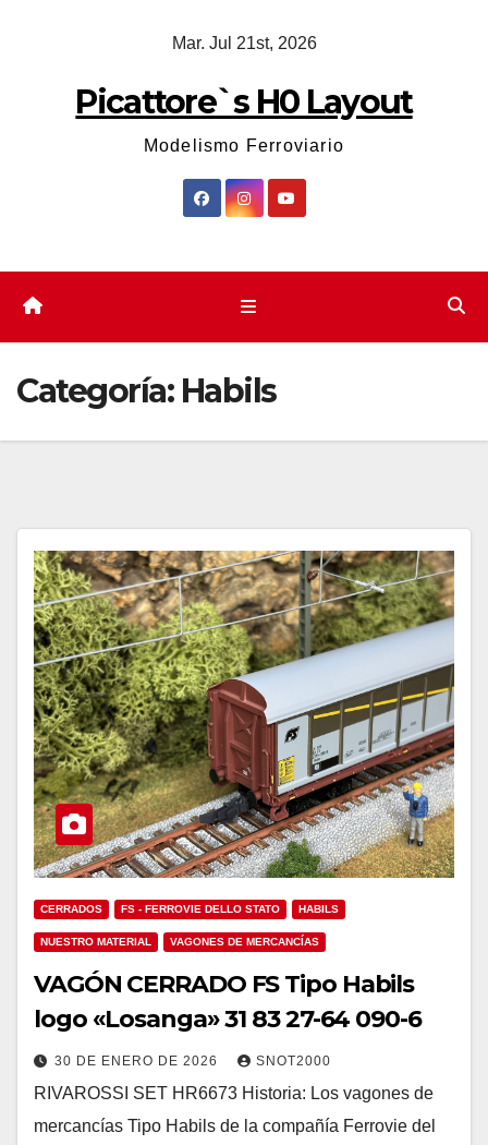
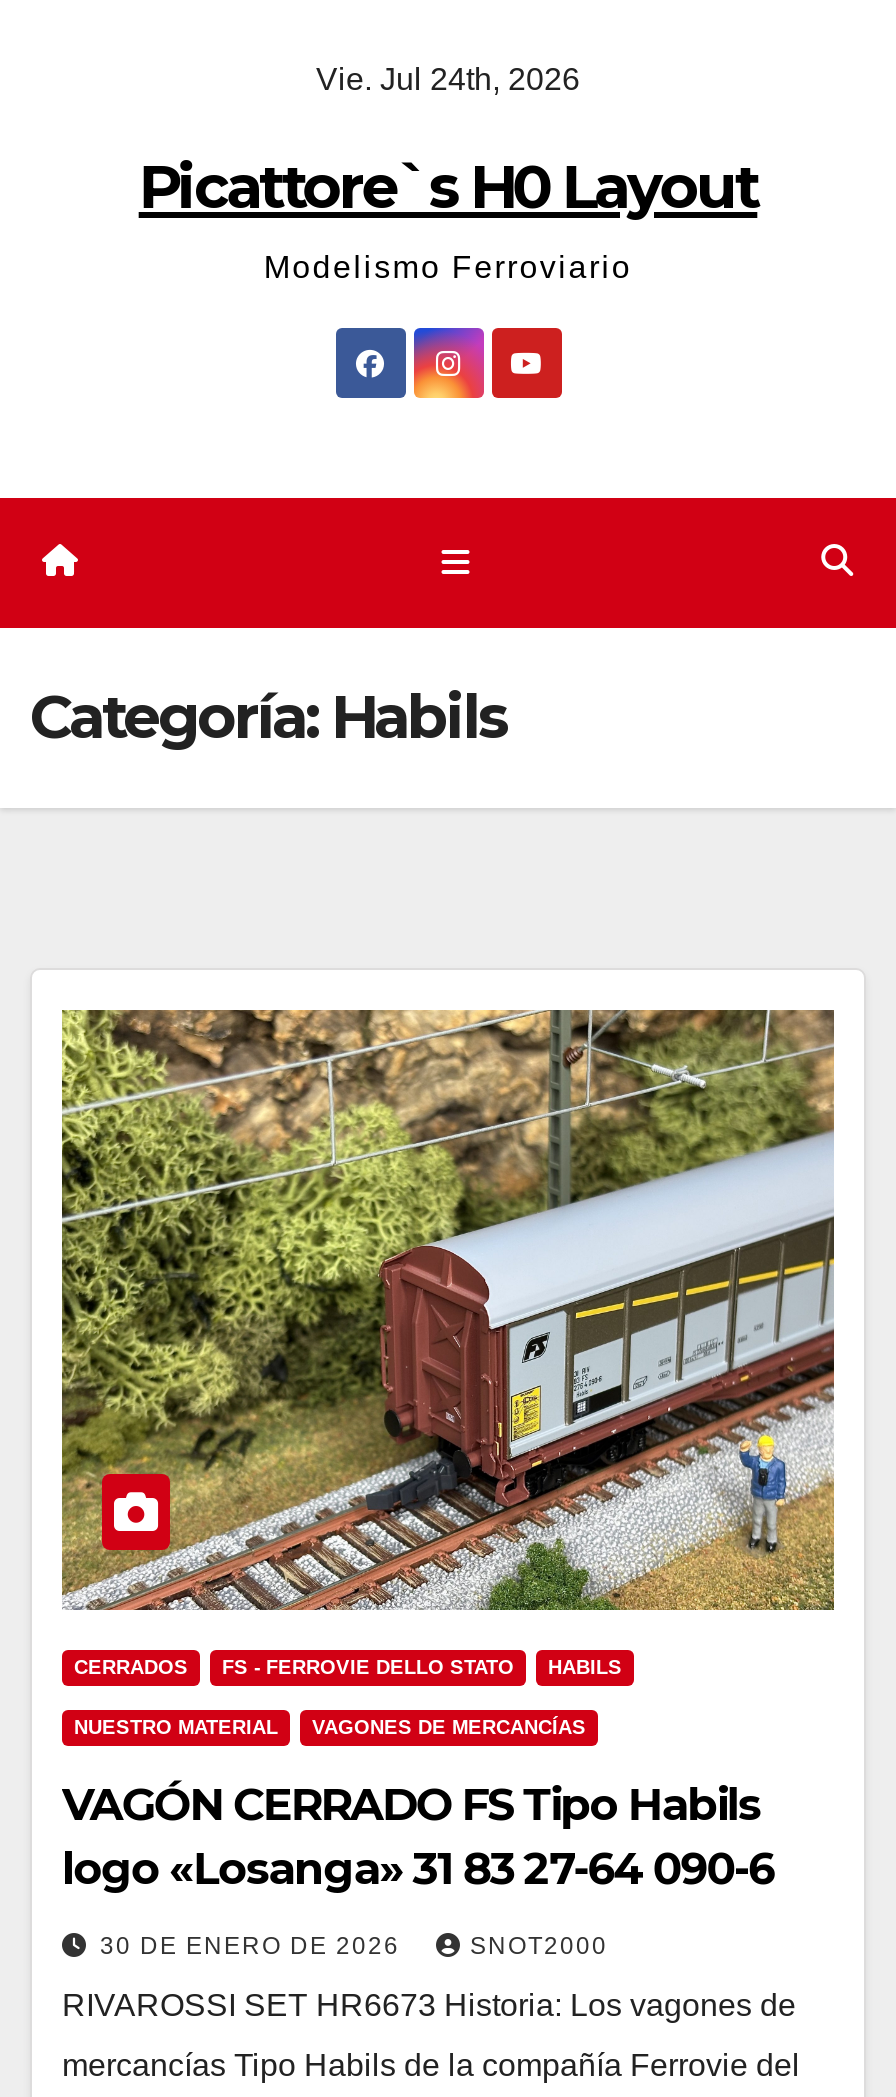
[172,34,316,52] Mar. Jul 21st, 2026 -> [316,62,580,96] Vie. Jul 24th, 2026

